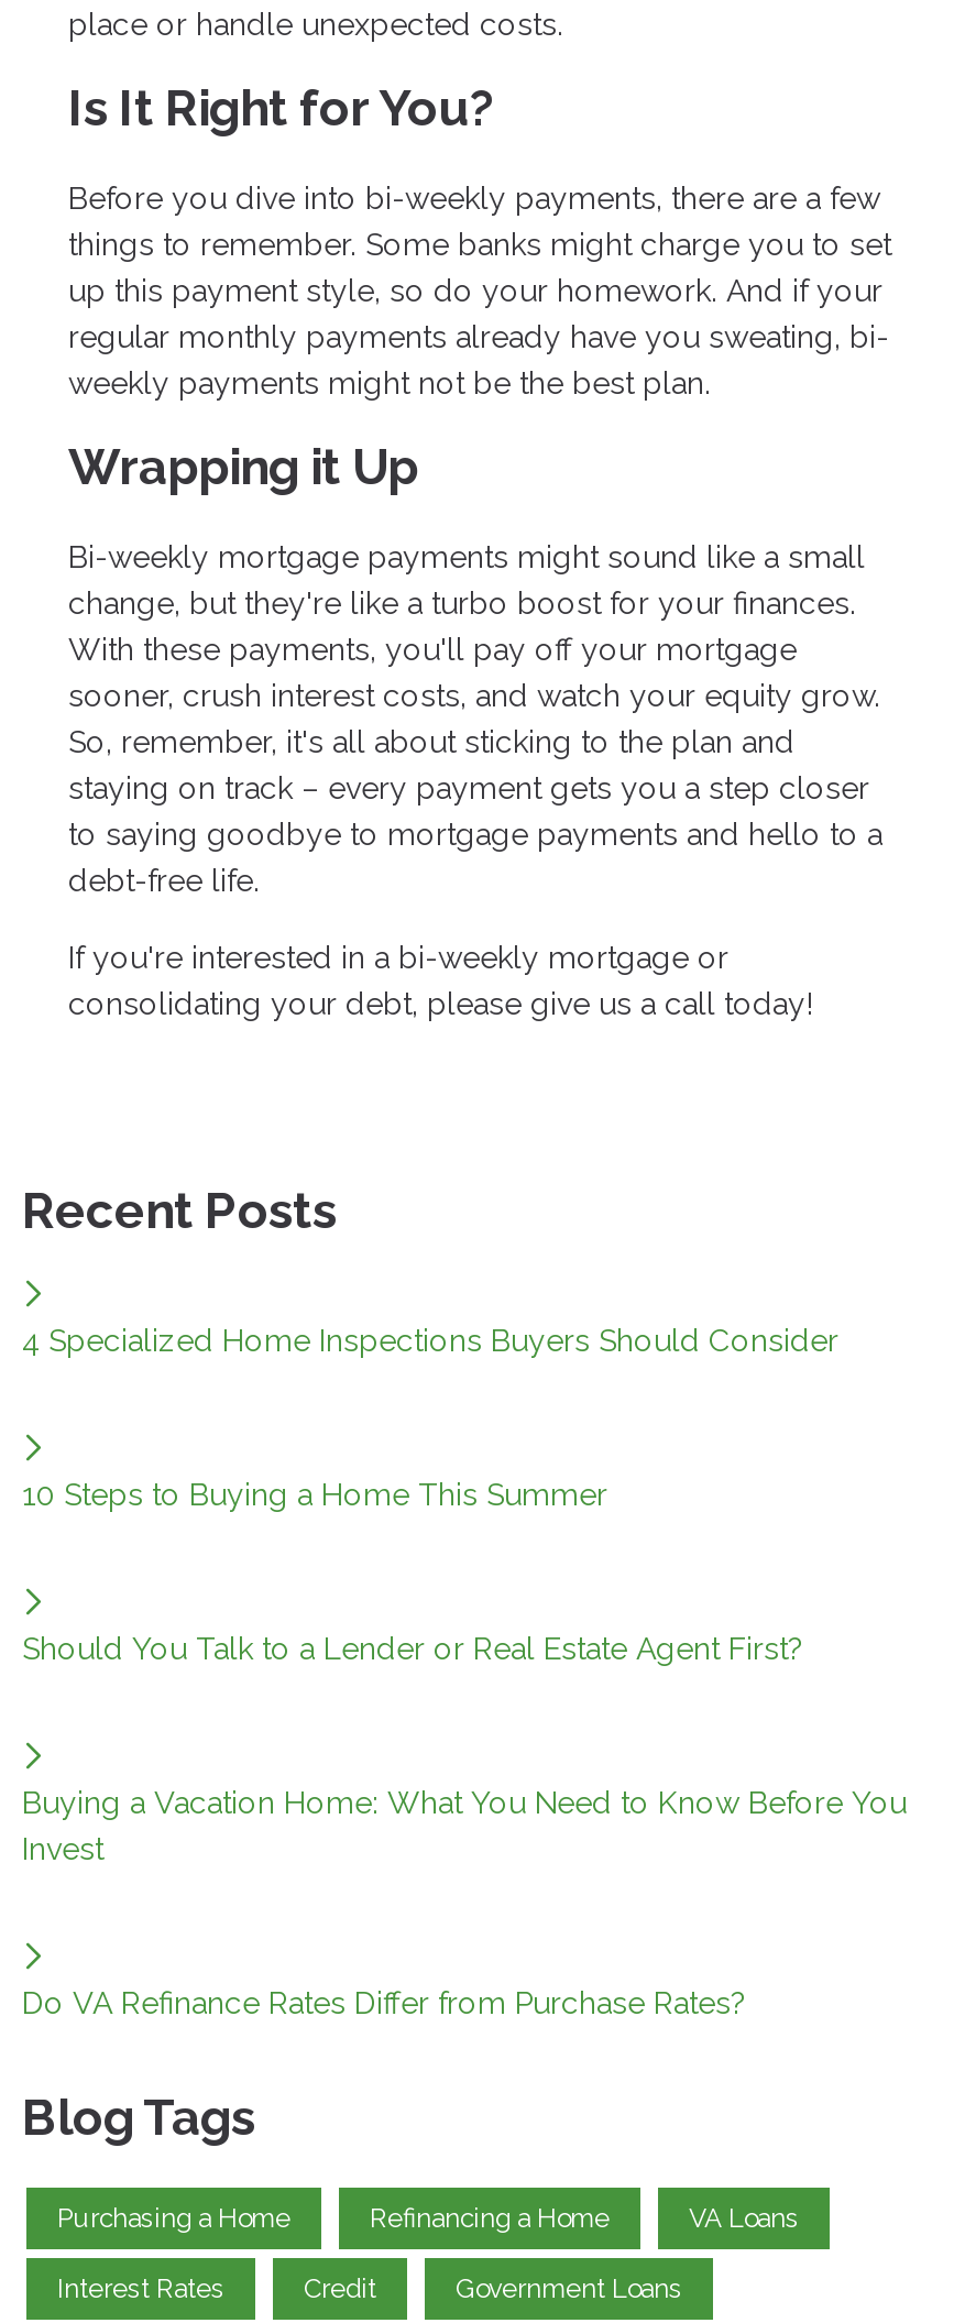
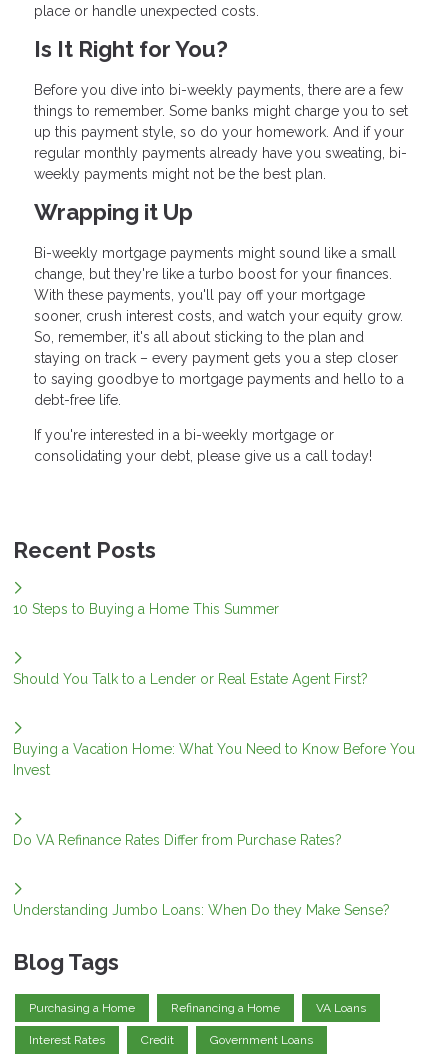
[22,1322,838,1357] 4 Specialized Home Inspections Buyers Should Consider -> none
moved [22,1476,907,2020] -> [13,601,415,848]: 10 Steps to Buying a Home This Summer | Should You Talk to a Lender or Real Estate Agent First? | Buying a Vacation Home: What You Need to Know Before You | Invest | Do VA Refinance Rates Differ from Purchase Rates?
none -> [13,902,390,918] Understanding Jumbo Loans: When Do they Make Sense?

